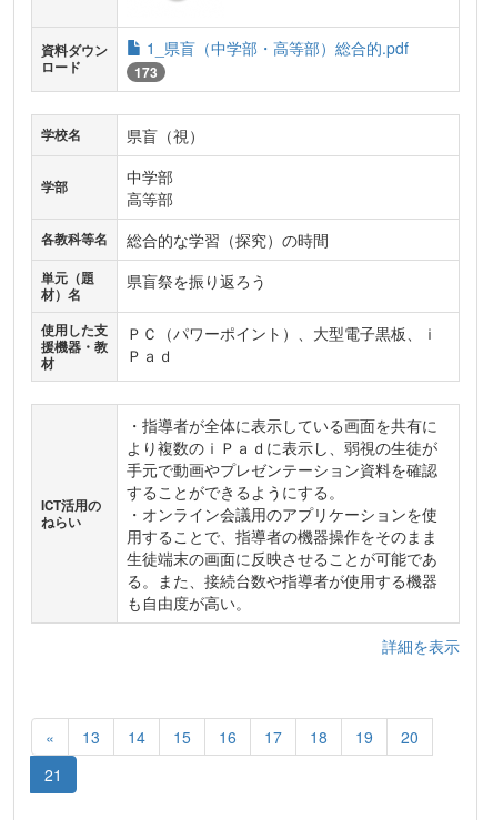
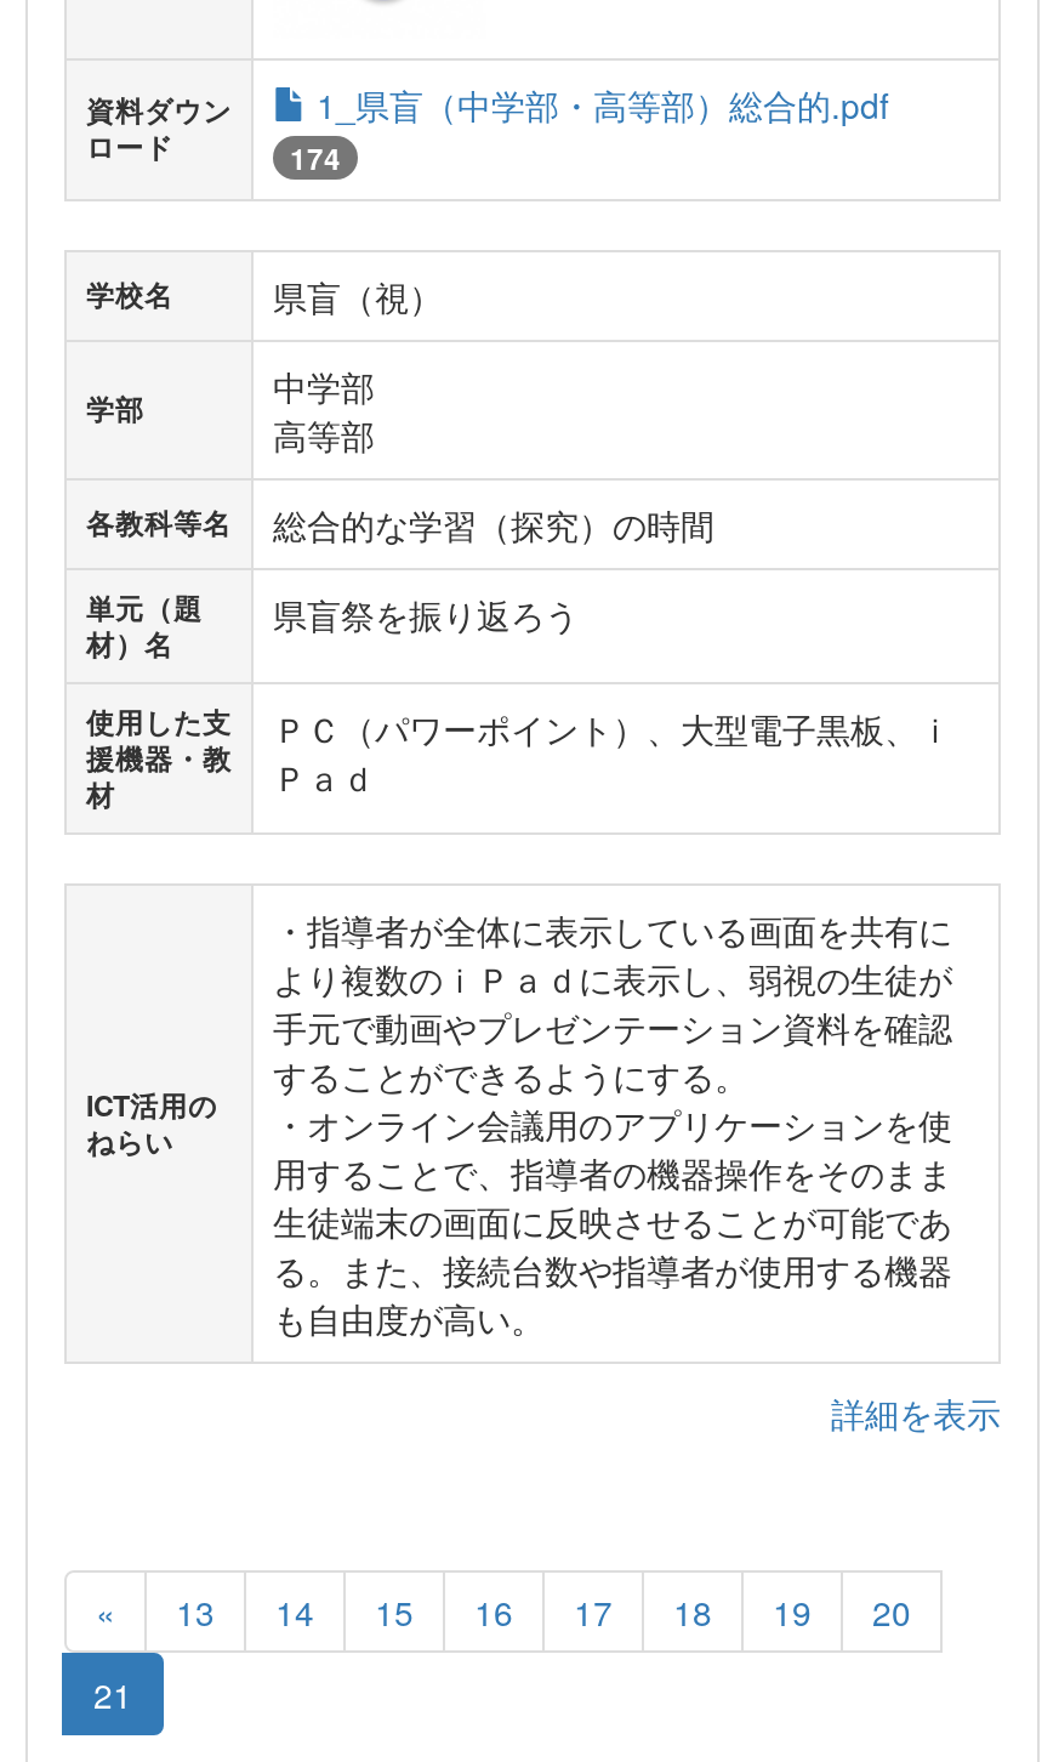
[134,62,158,82] 173 -> [290,137,341,180] 174

